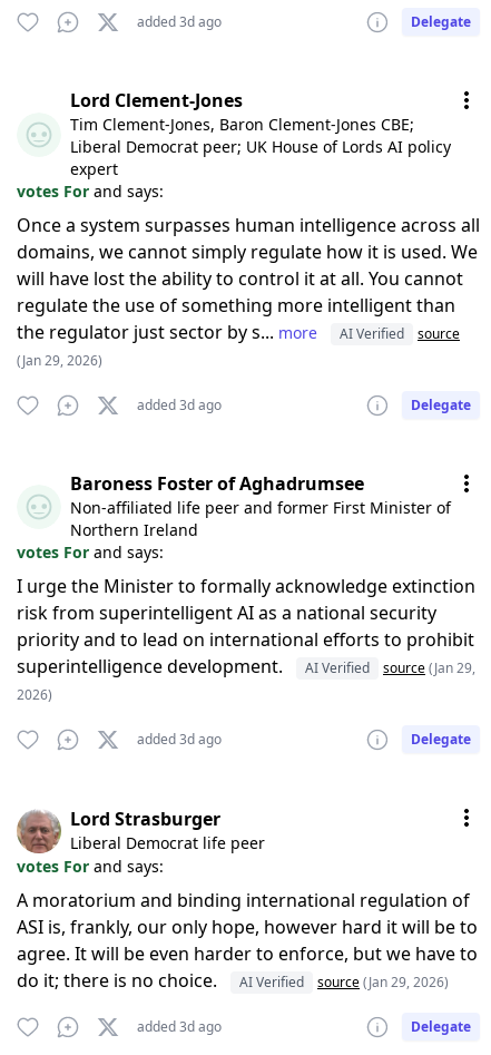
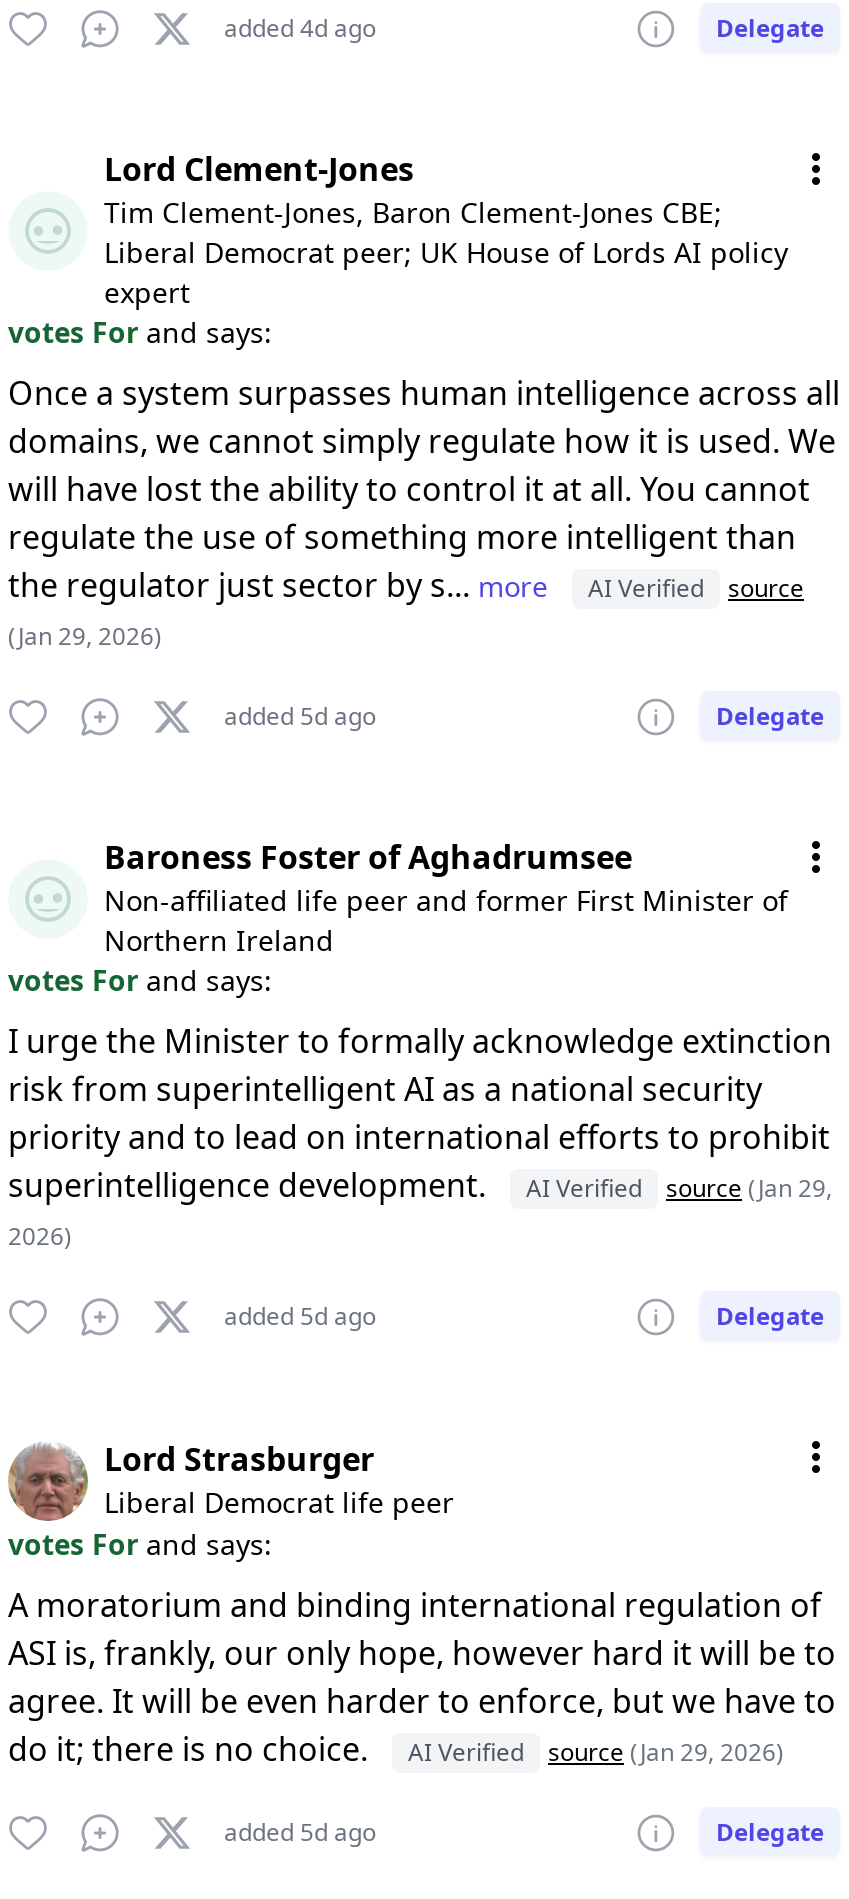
[137,12,222,31] added 3d ago -> [224,11,376,45] added 4d ago
[137,395,222,414] added 3d ago -> [224,699,376,733] added 5d ago
[137,730,222,749] added 3d ago -> [224,1299,376,1333] added 5d ago
[137,1017,222,1036] added 3d ago -> [224,1815,376,1849] added 5d ago

